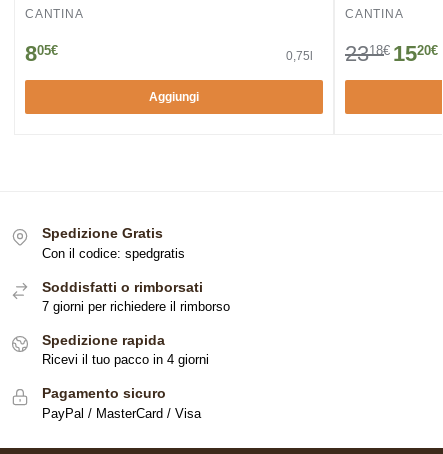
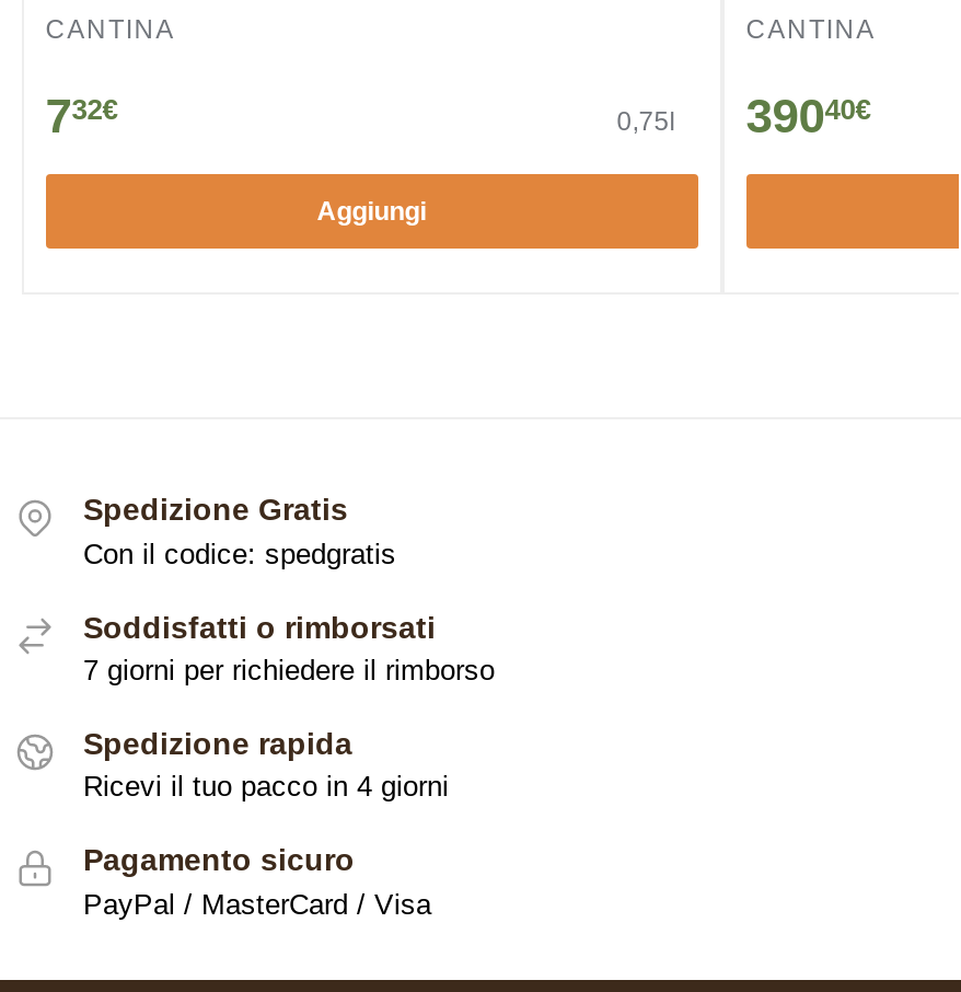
[25,41,58,66] 805€ -> [46,89,118,144] 732€
[345,41,438,66] 2318€ 1520€ -> [746,89,871,144] 39040€

